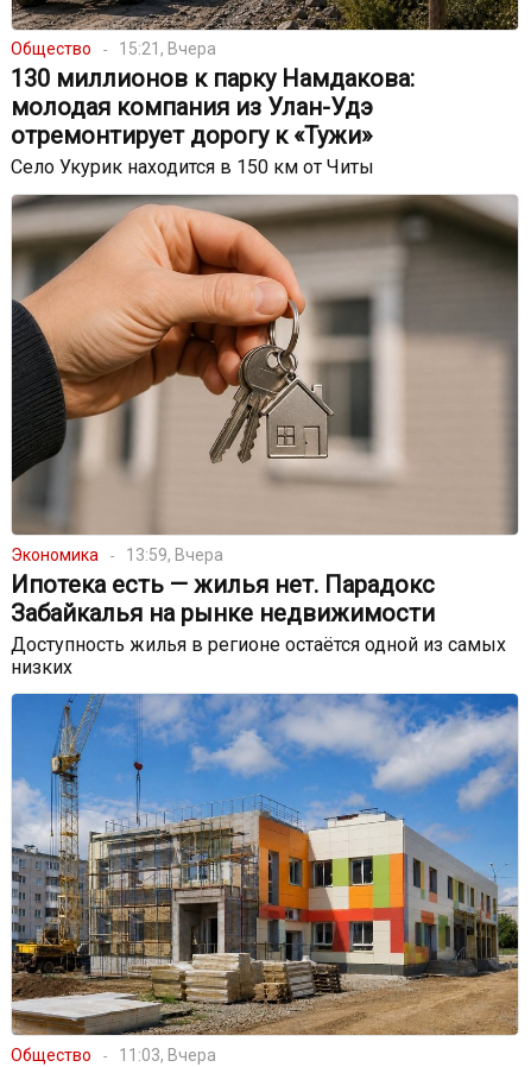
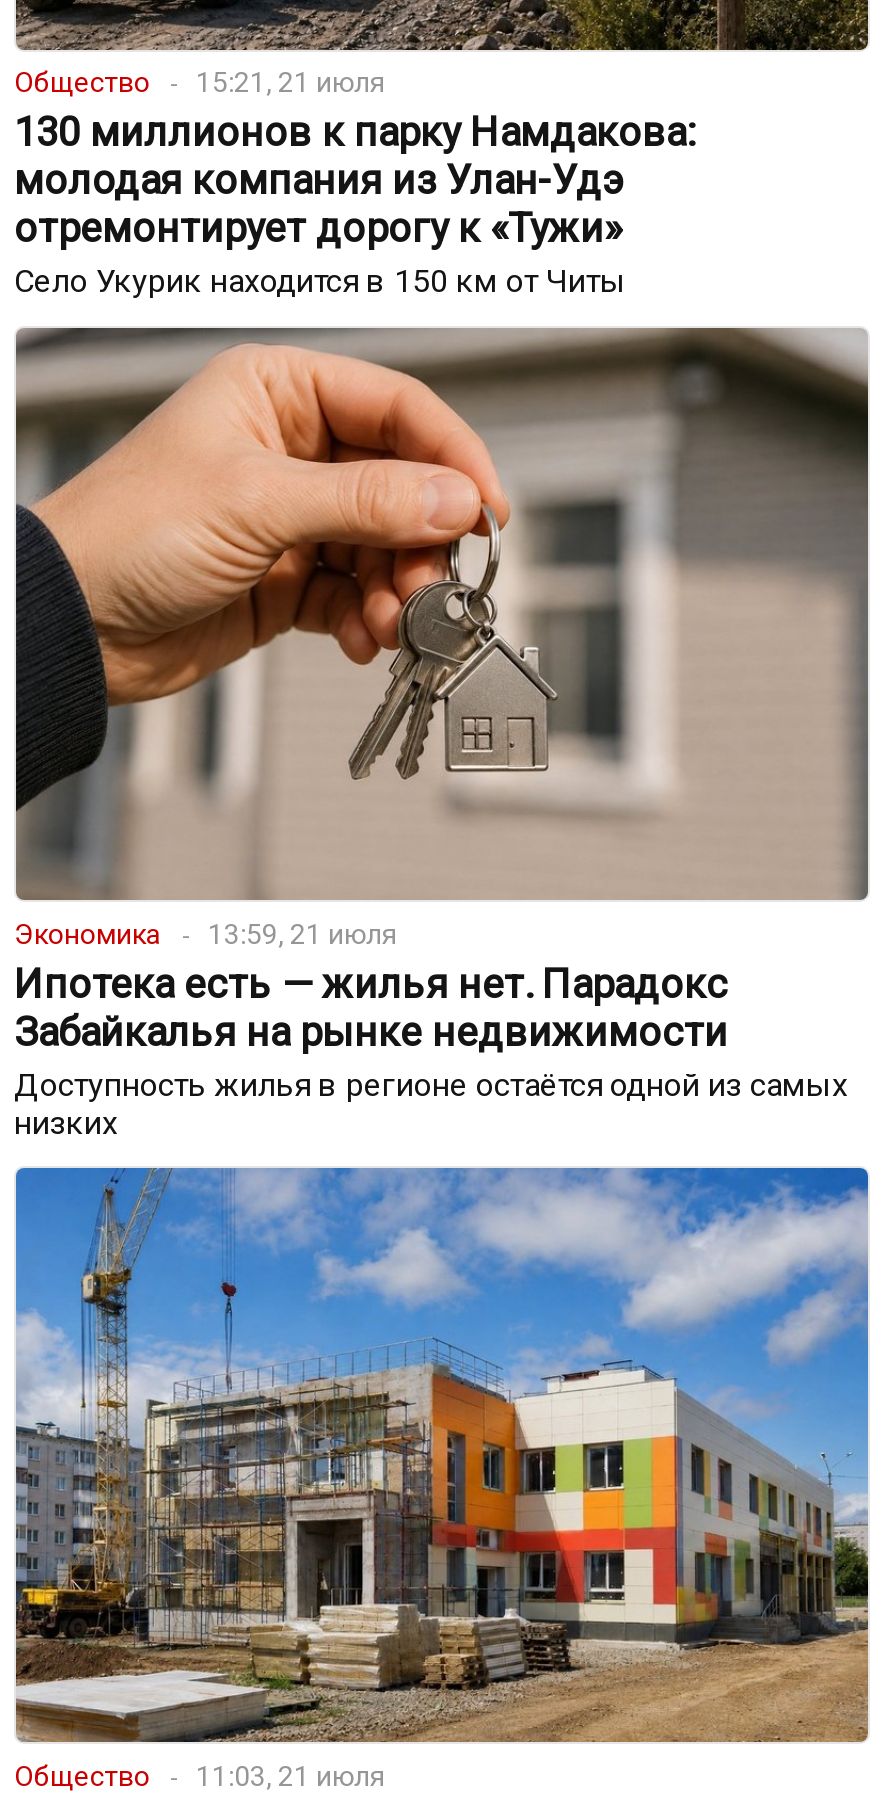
[11,39,216,58] Общество 15:21, Вчера -> [14,66,386,98] Общество 15:21, 21 июля
[11,545,223,564] Экономика 13:59, Вчера -> [14,918,398,950] Экономика 13:59, 21 июля
[11,1045,216,1064] Общество 11:03, Вчера -> [14,1759,386,1791] Общество 11:03, 21 июля

